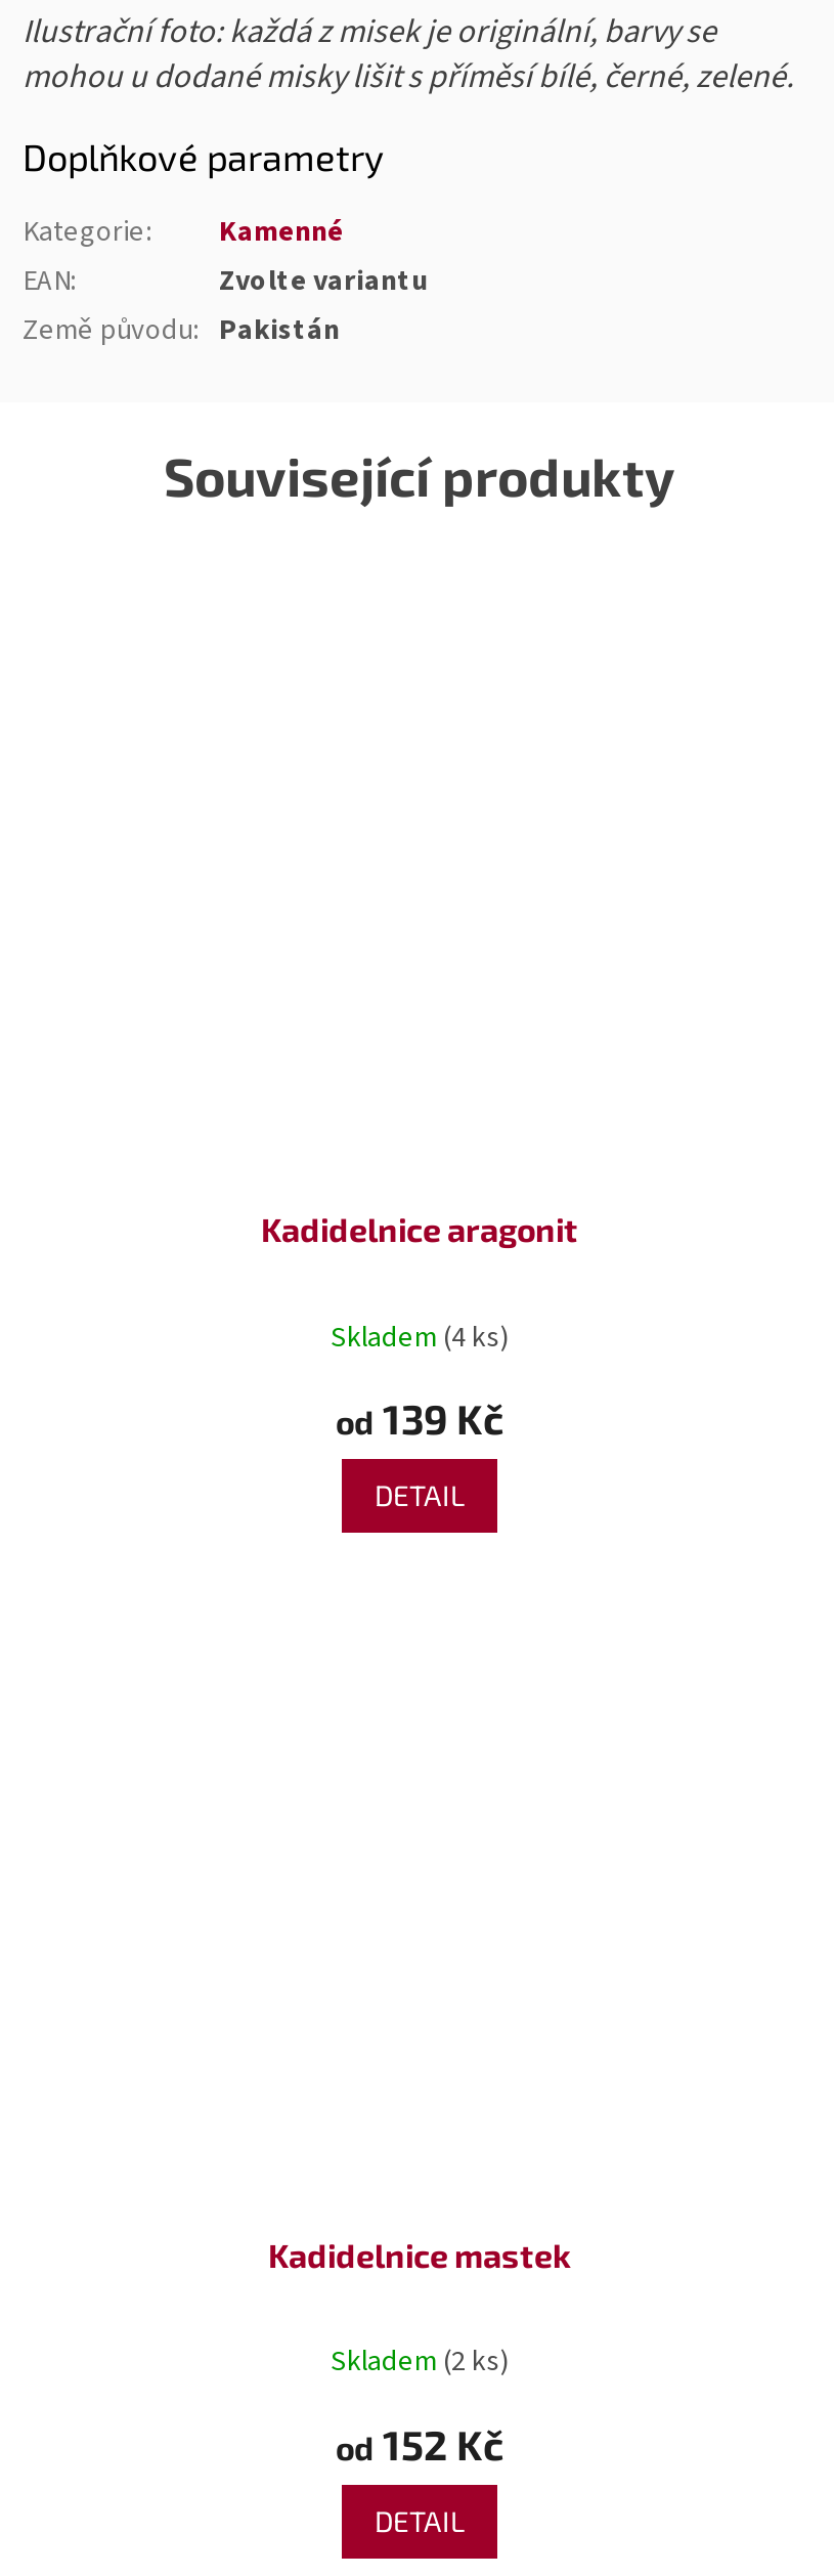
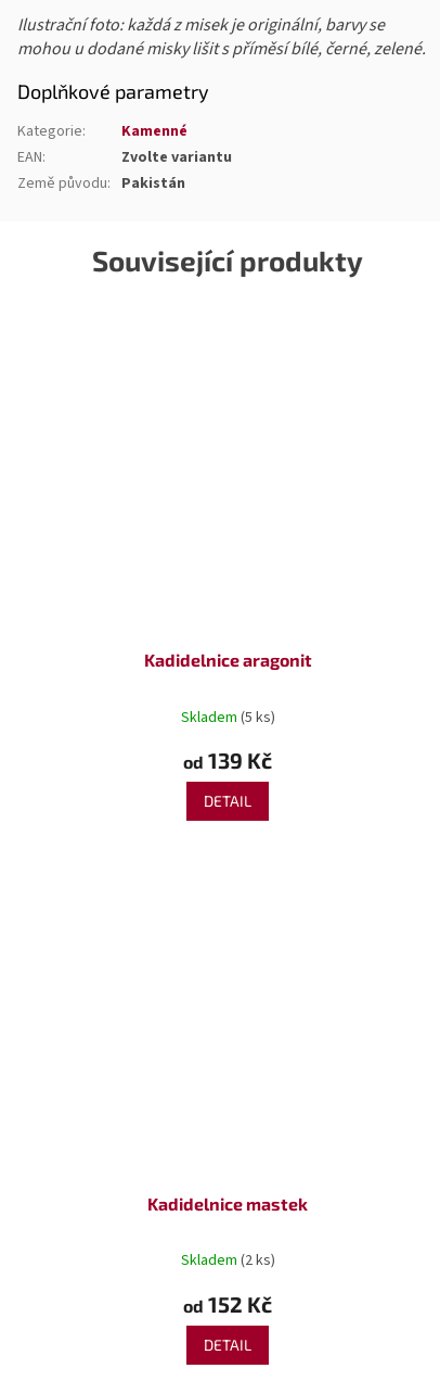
[331,1317,509,1358] Skladem (4 ks) -> [180,707,275,728] Skladem (5 ks)

